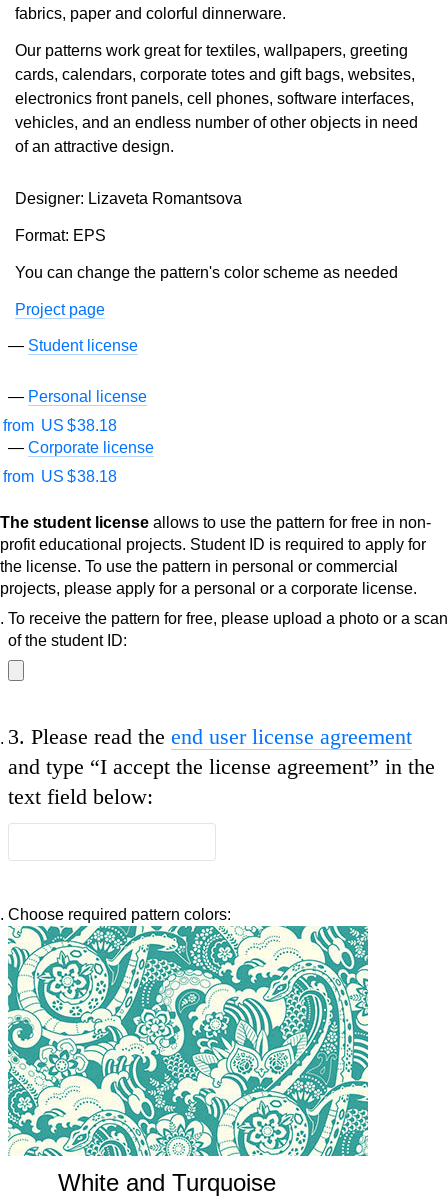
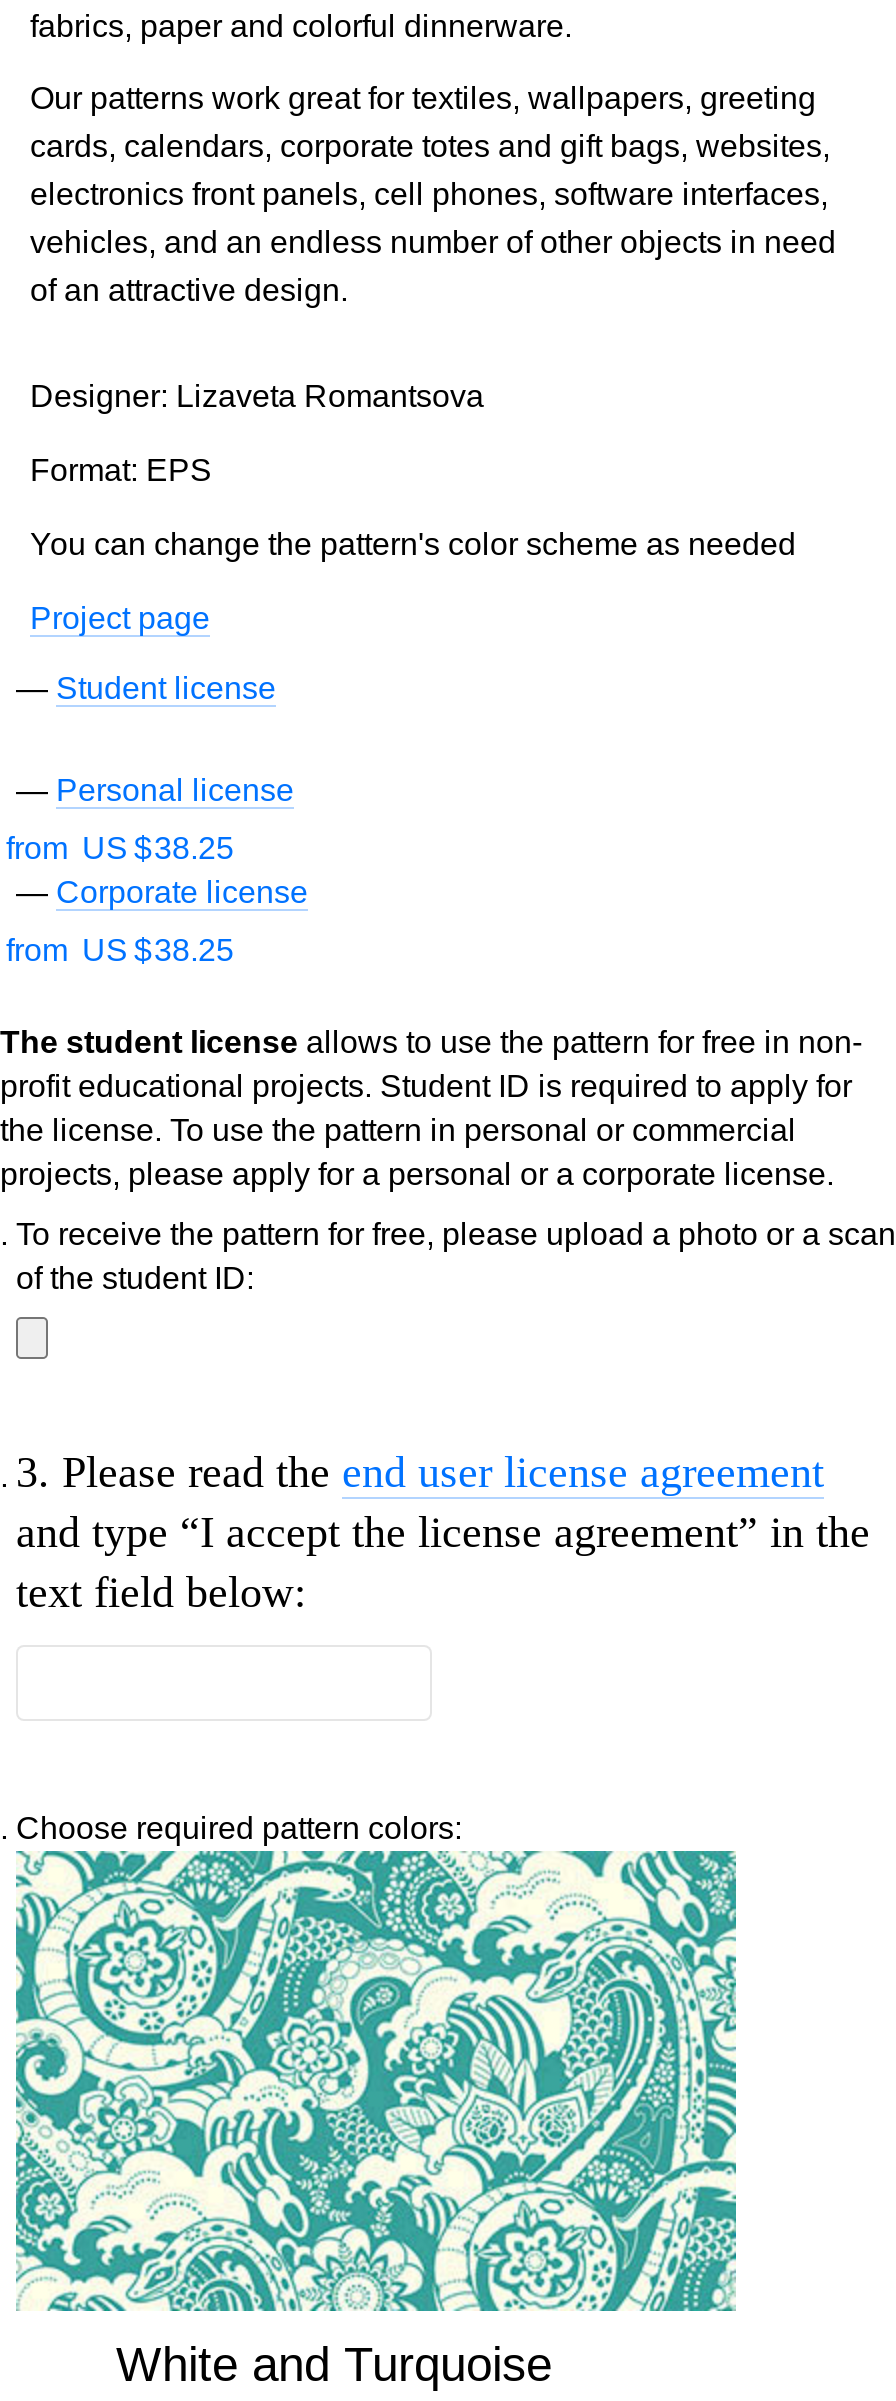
[3,417,117,434] from US $38.18 -> [6,832,234,866] from US $38.25
[3,468,117,485] from US $38.18 -> [6,934,234,968] from US $38.25

